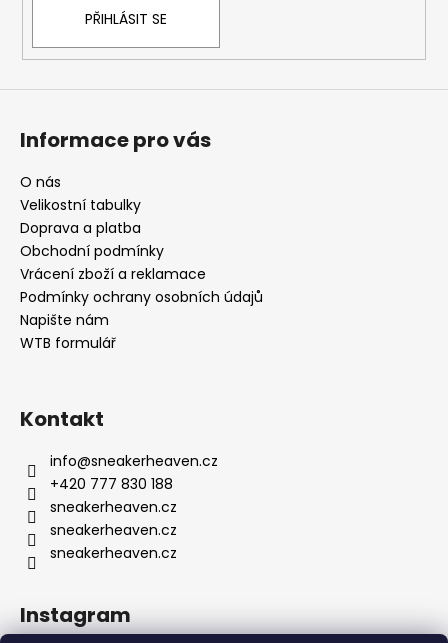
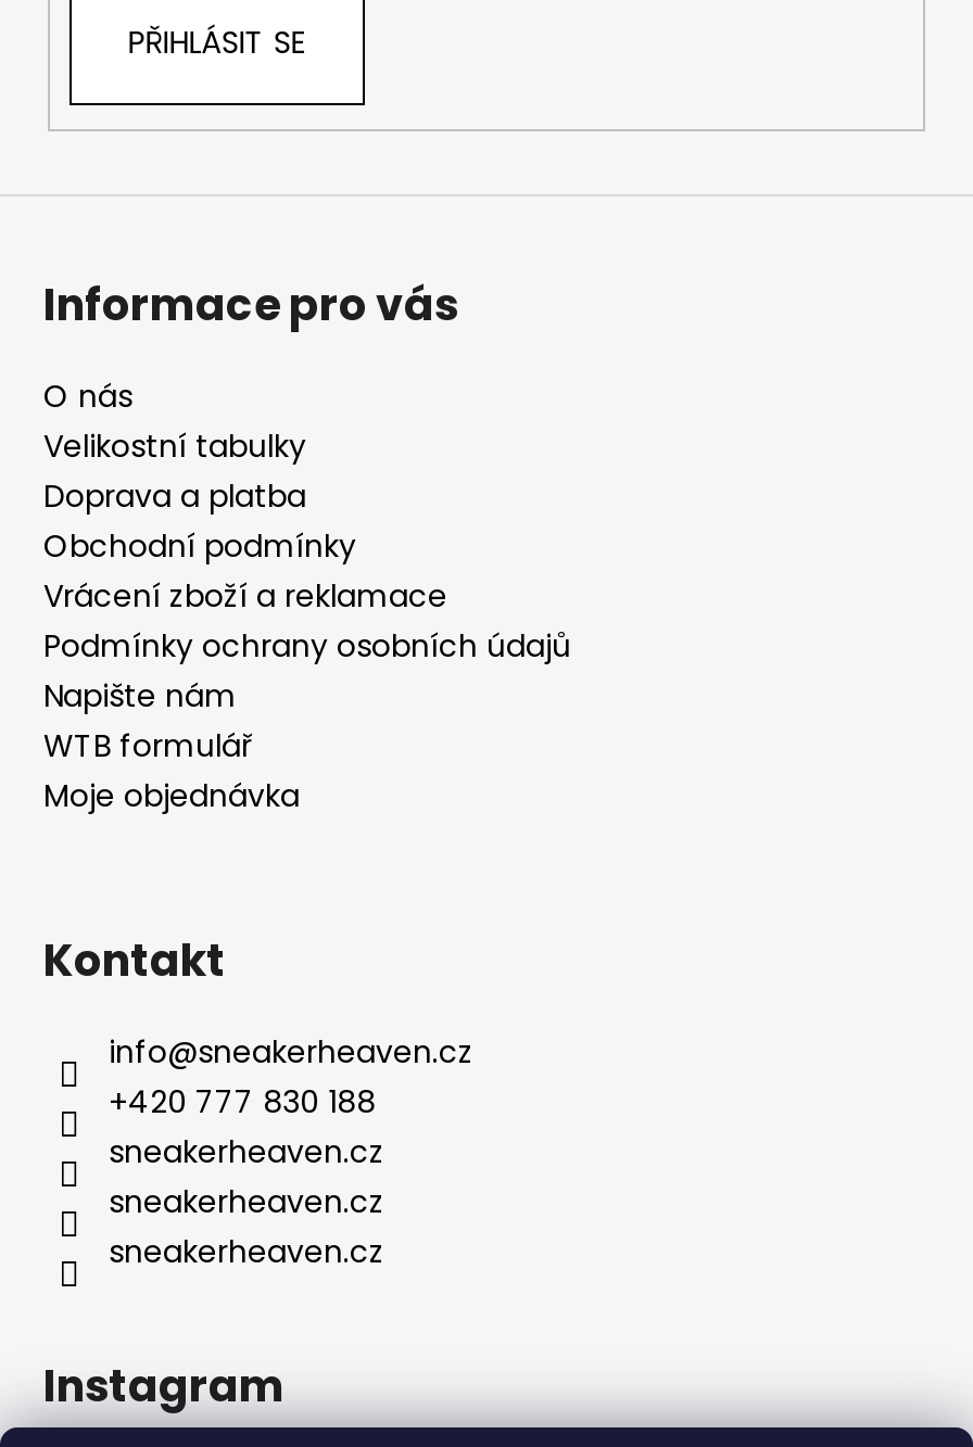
none -> [43,774,300,817] Moje objednávka

